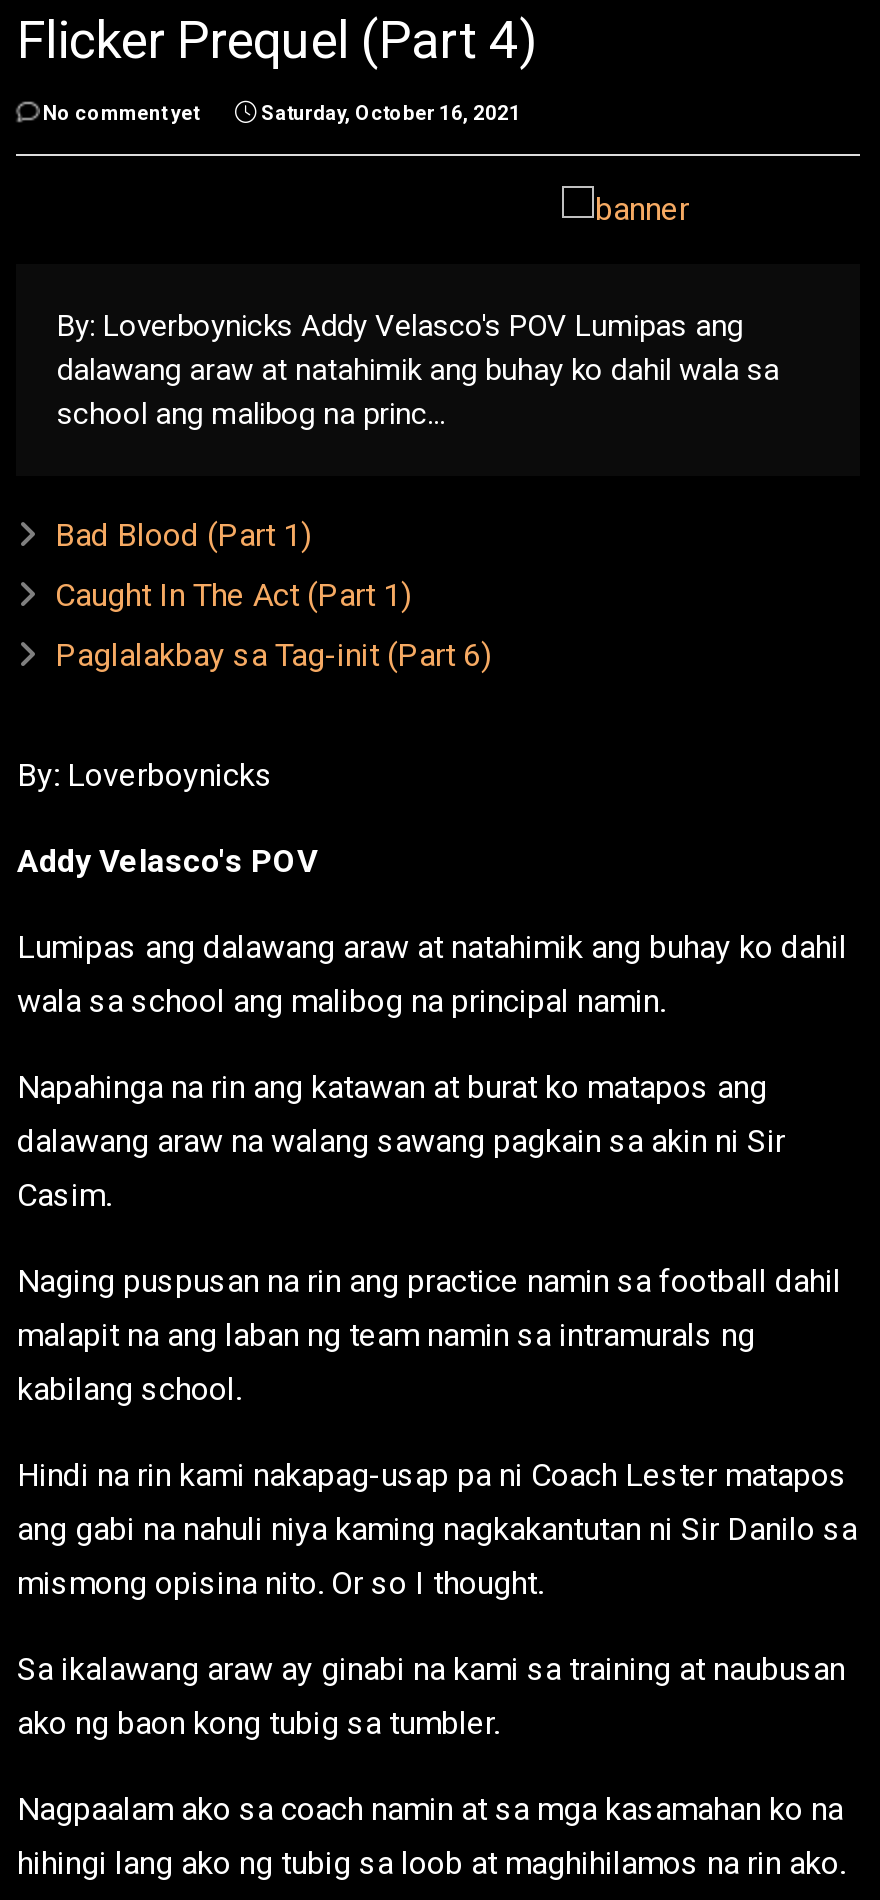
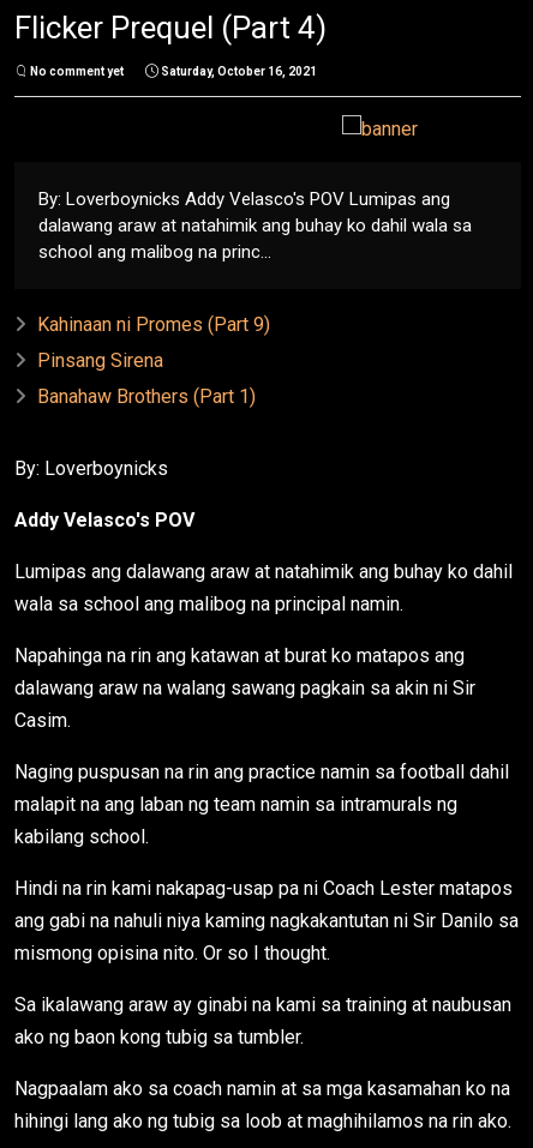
[55,516,311,554] Bad Blood (Part 1) -> [38,313,271,336] Kahinaan ni Promes (Part 9)
[55,576,411,614] Caught In The Act (Part 1) -> [38,349,164,372] Pinsang Sirena
[55,636,491,674] Paglalakbay sa Tag-init (Part 6) -> [38,385,256,408] Banahaw Brothers (Part 1)

